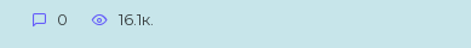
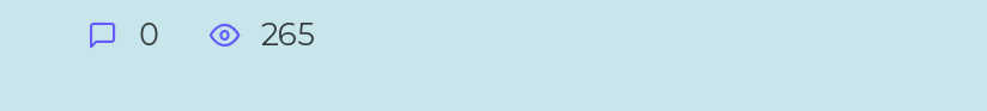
[119,11,154,29] 16.1к. -> [261,17,314,53] 265

